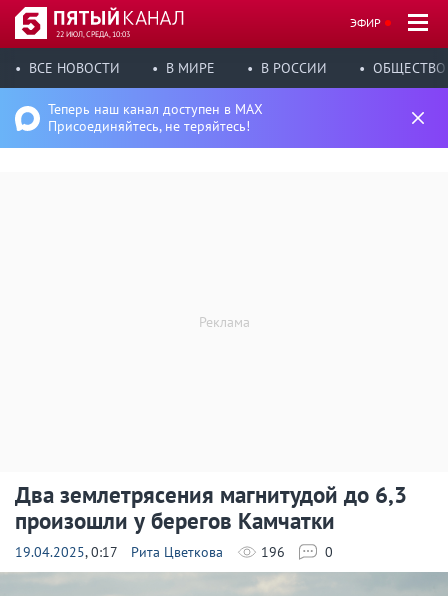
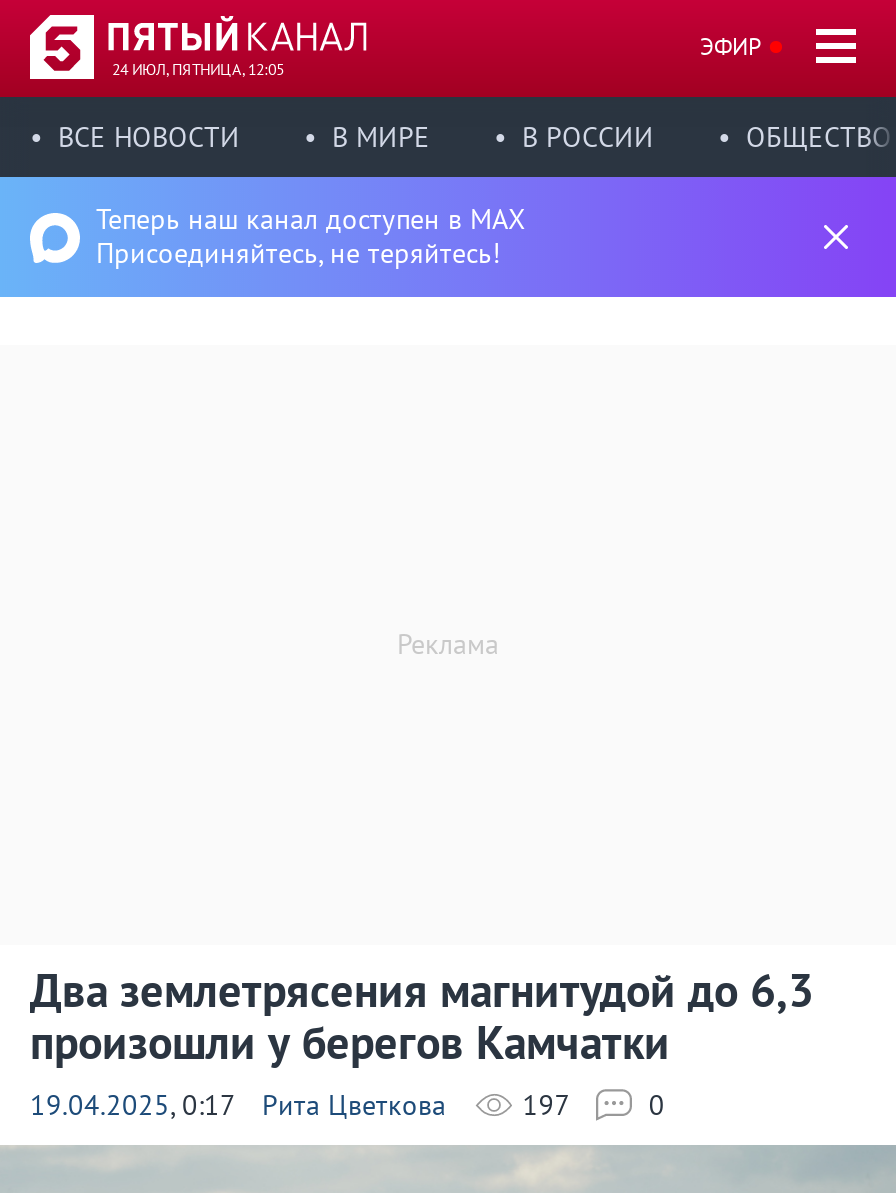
[56,29,130,39] 22 ИЮЛ, СРЕДА, 10:03 -> [112,59,284,79] 24 ИЮЛ, ПЯТНИЦА, 12:05
[261,543,285,561] 196 -> [522,1087,568,1123] 197

